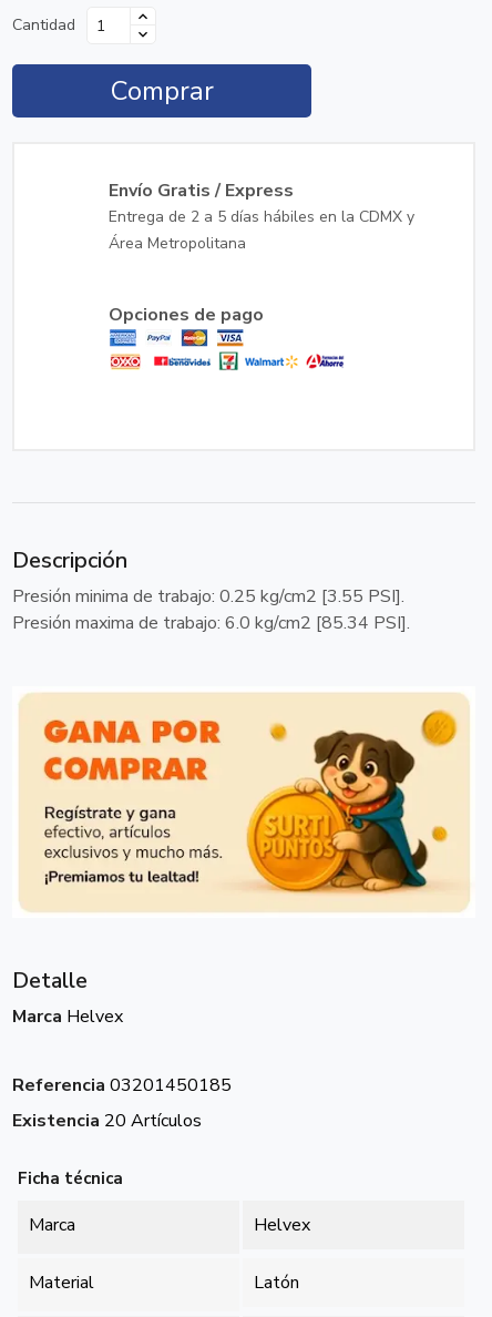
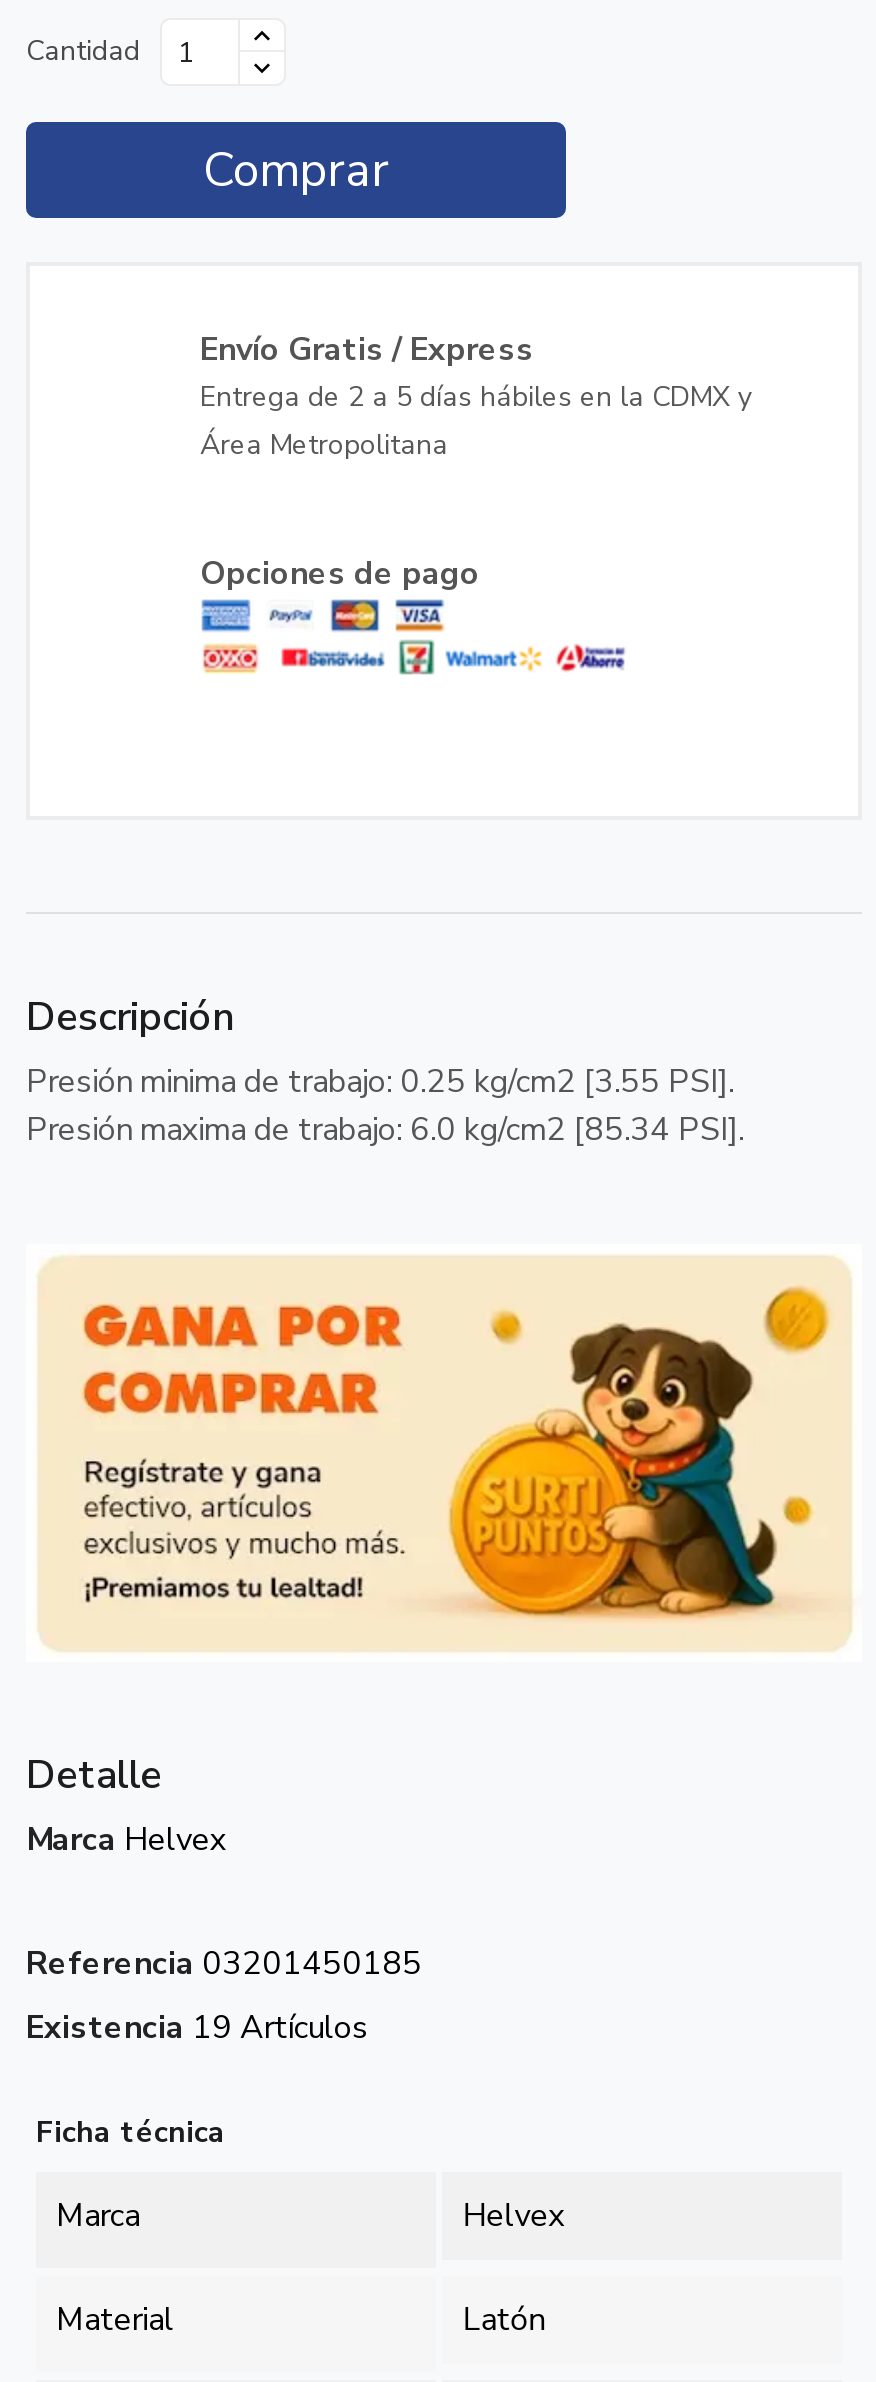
[12,1109,202,1133] Existencia 20 Artículos -> [26,2006,368,2050] Existencia 19 Artículos

